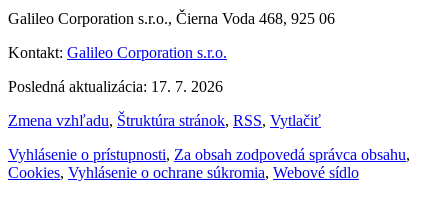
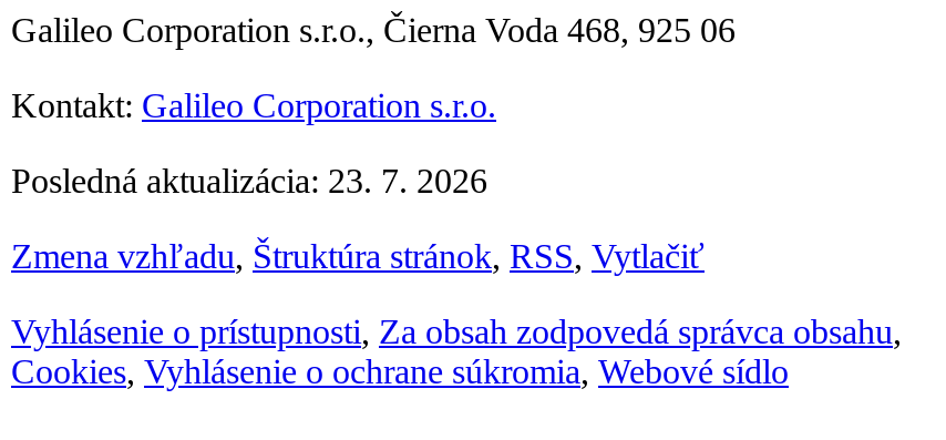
[8,78,223,95] Posledná aktualizácia: 17. 7. 2026 -> [11,161,487,199] Posledná aktualizácia: 23. 7. 2026

